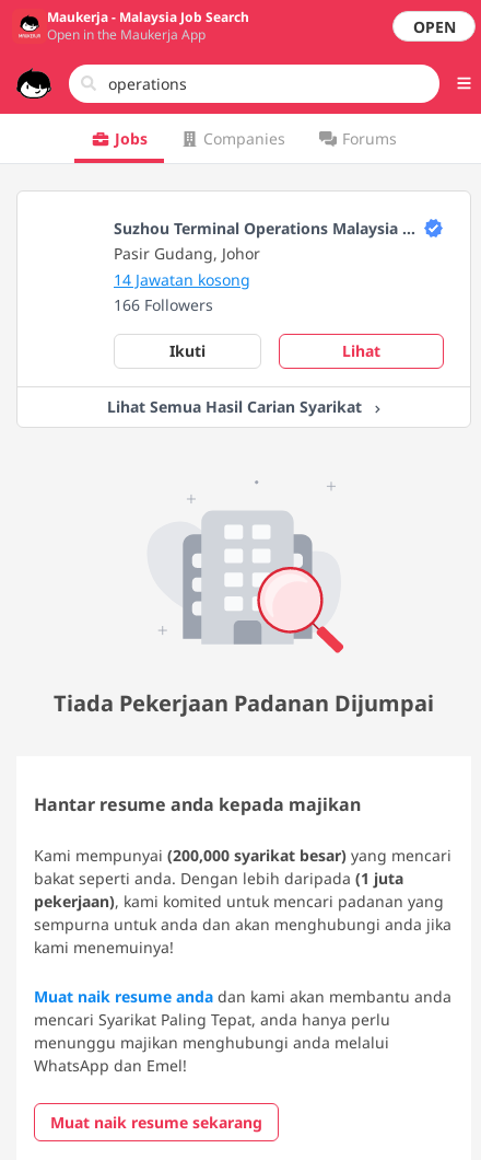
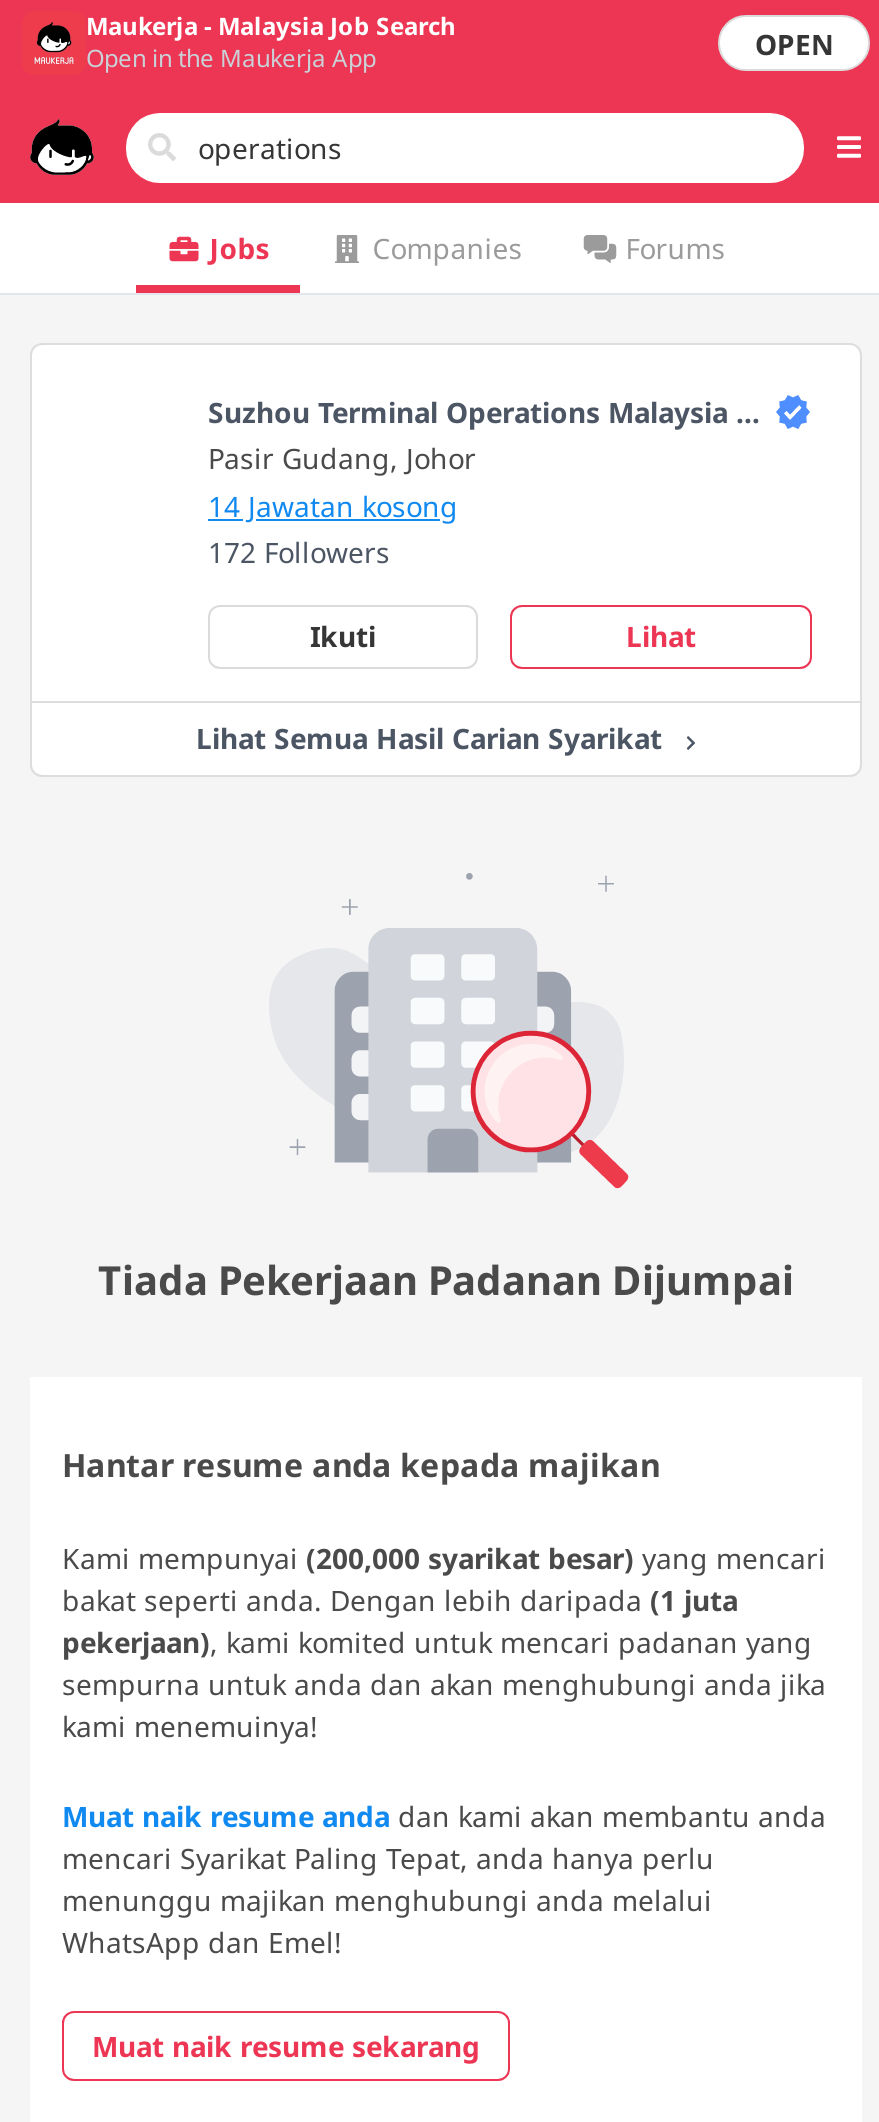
[114,294,213,315] 166 Followers -> [208,533,390,571] 172 Followers

